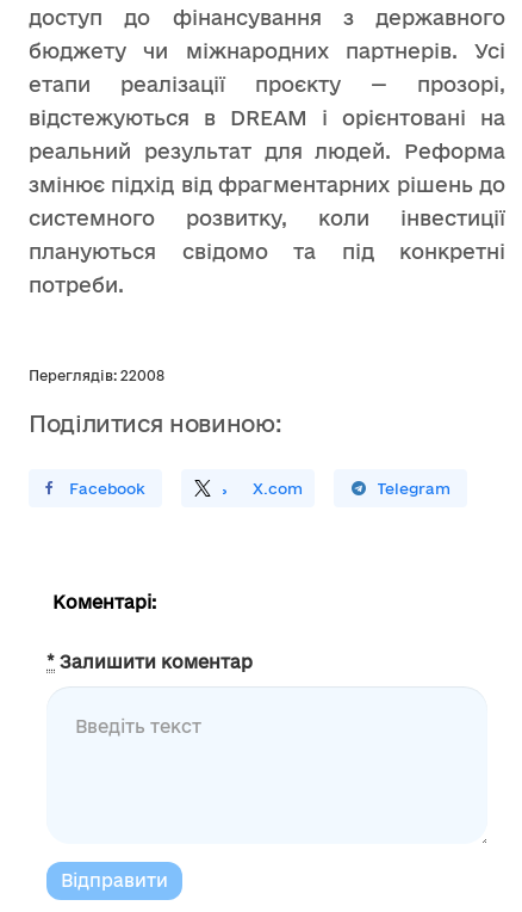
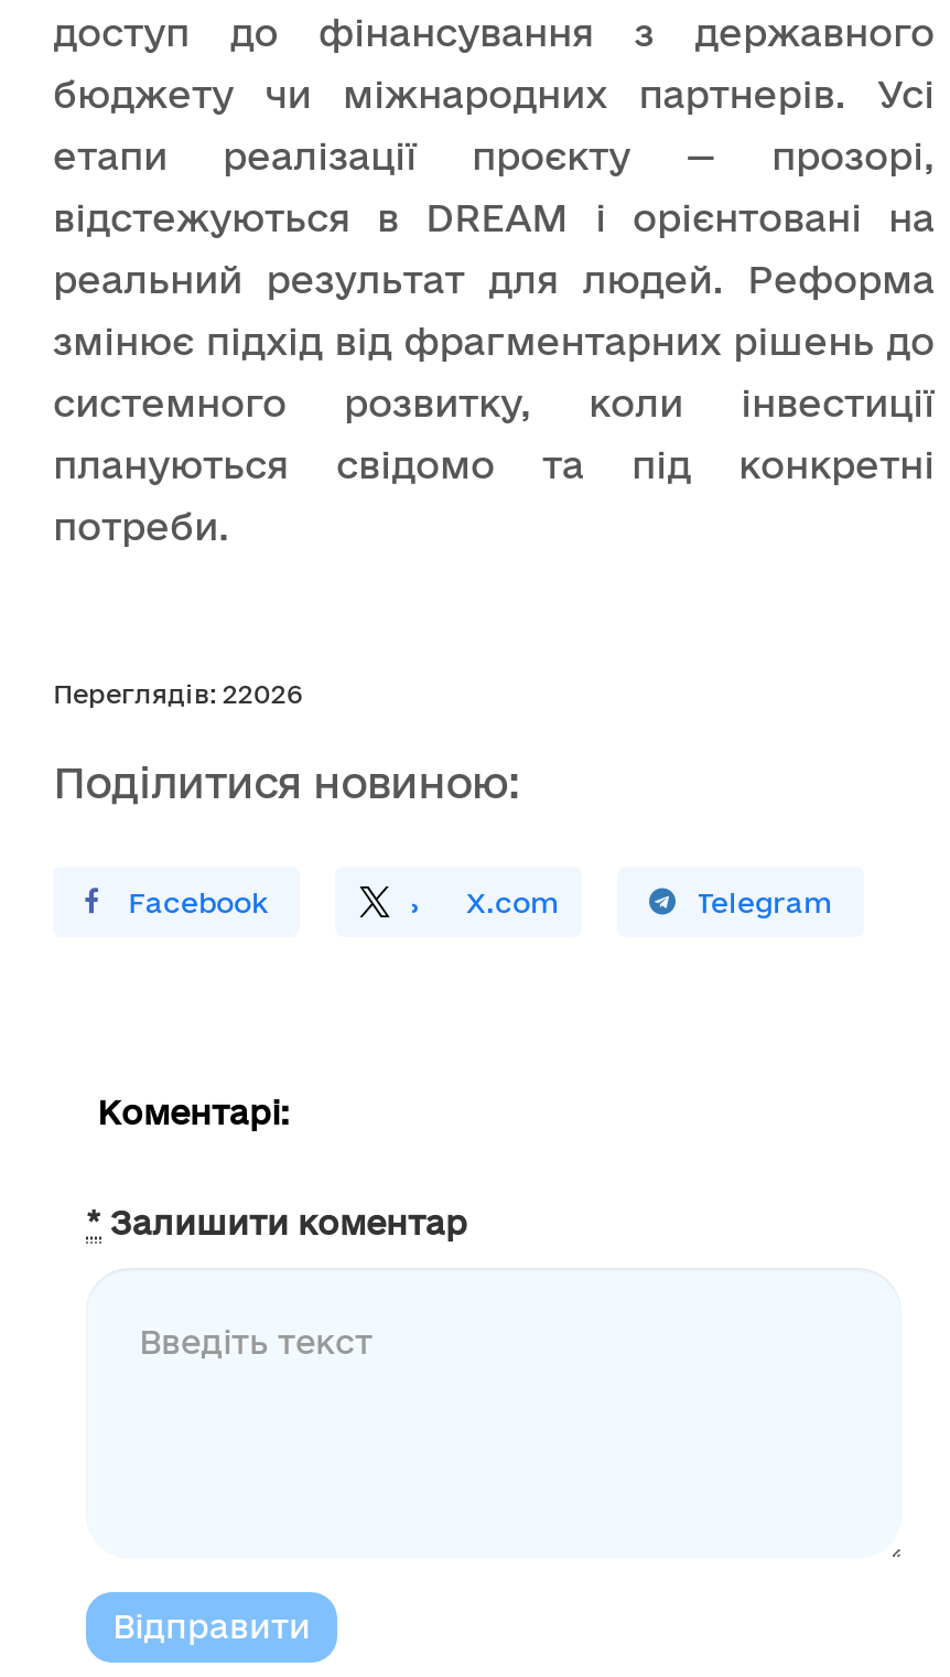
[29,368,164,383] Переглядів: 22008 -> [53,679,302,708] Переглядів: 22026

